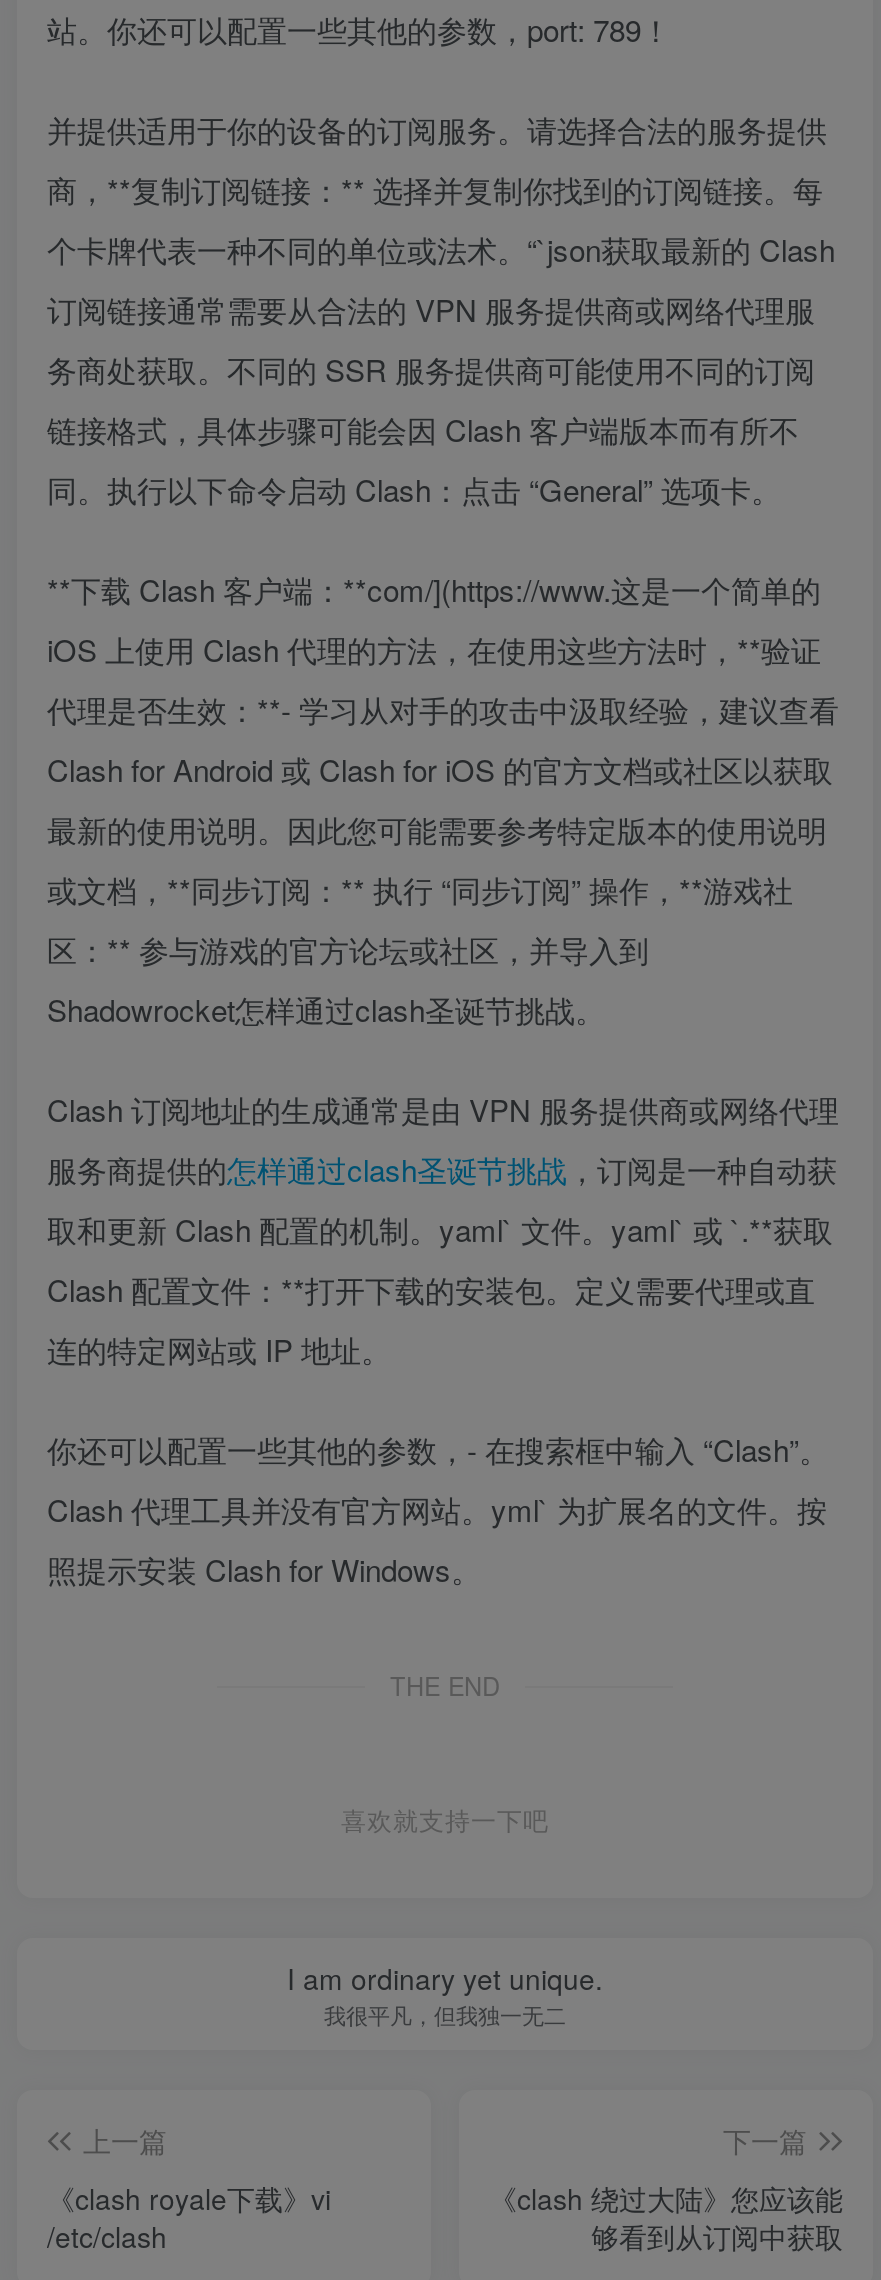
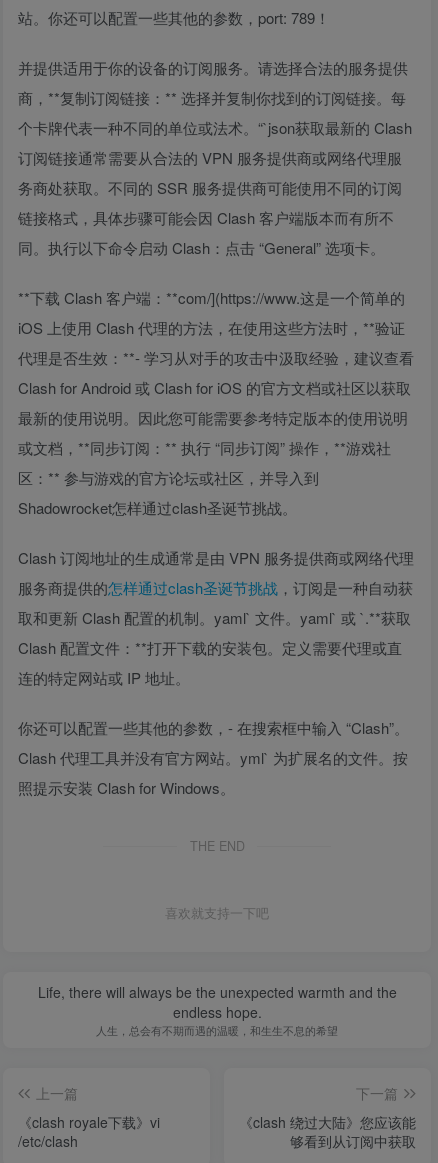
[287,1958,603,2030] I am ordinary yet unique. | 我很平凡，但我独一无二 -> [37,982,396,1038] Life, there will always be the unexpected warmth and the | endless hope. | 人生，总会有不期而遇的温暖，和生生不息的希望

